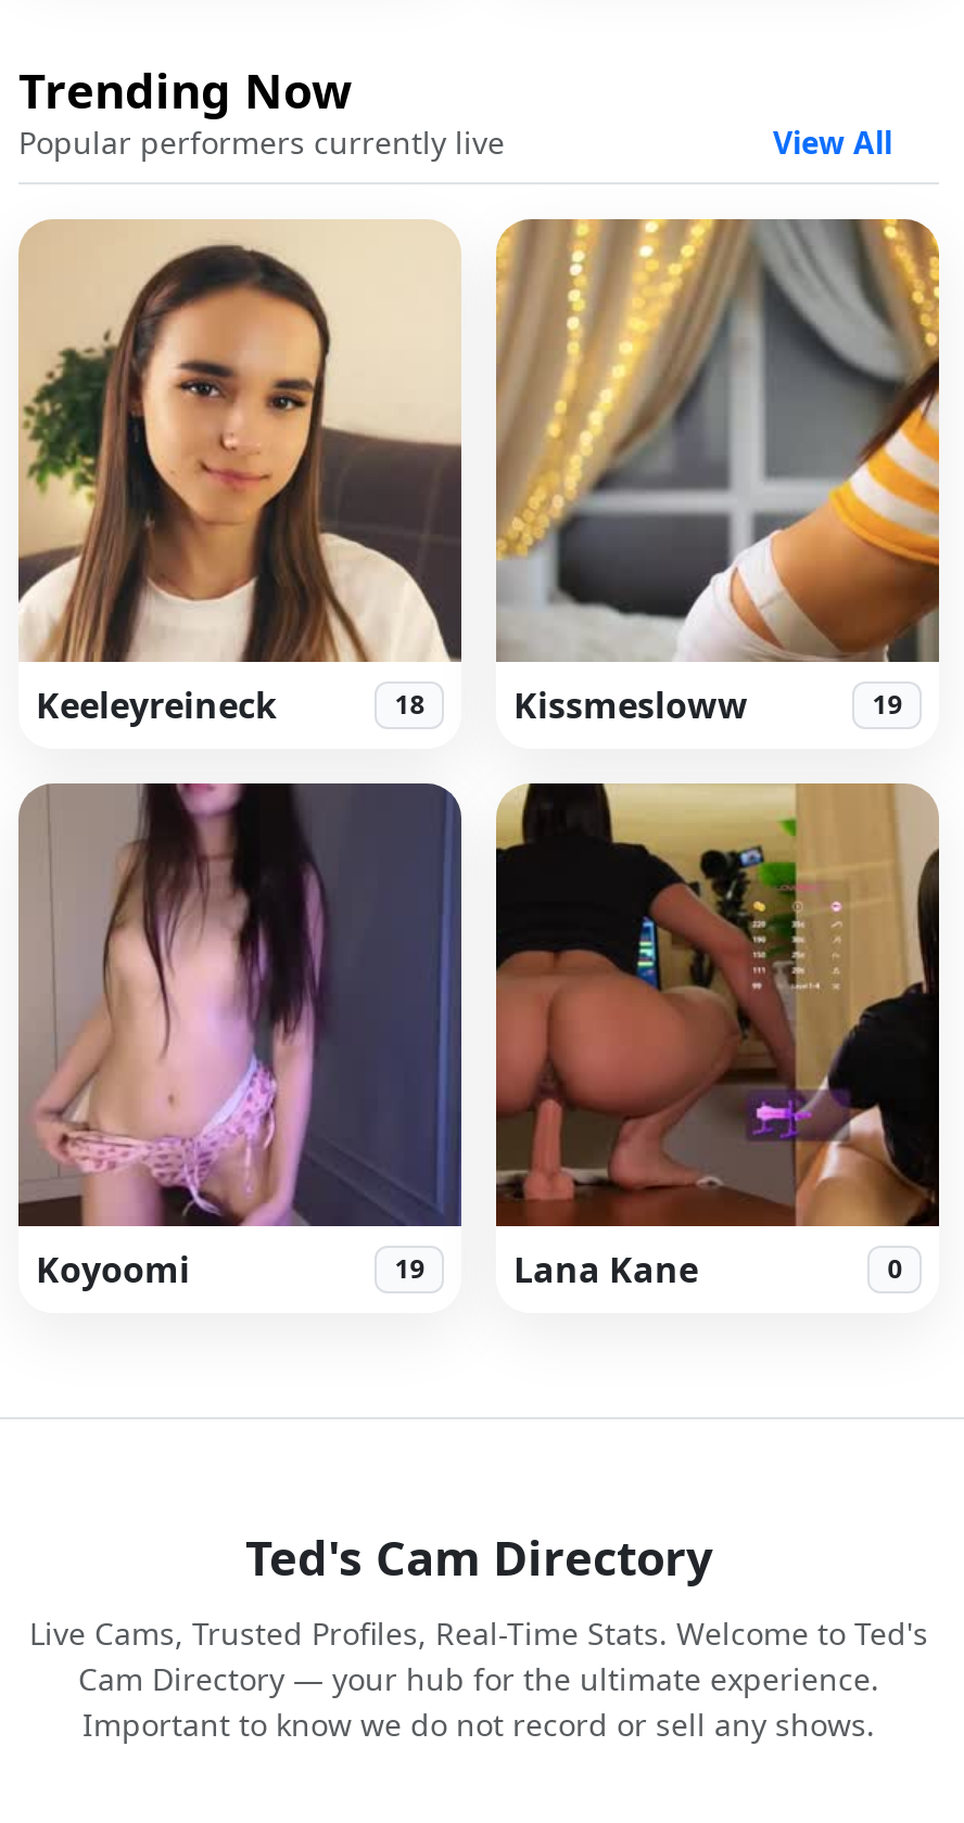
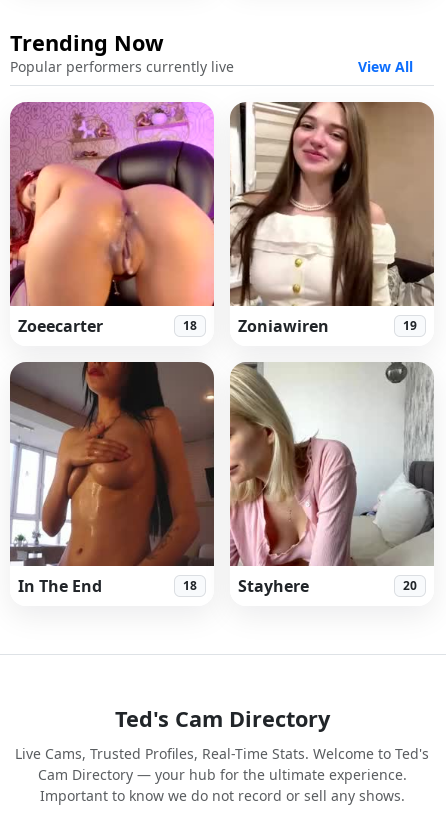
[18,219,464,729] [image] | Keeleyreineck -> [9,101,215,337] [image] | Zoeecarter
[494,217,939,729] [image] | Kissmesloww -> [229,101,434,337] [image] | Zoniawiren
[16,781,903,1293] [image] | Koyoomi | 19 | Lana Kane | 0 -> [10,361,417,597] [image] | In The End | 18 | Stayhere | 20
[494,781,941,1228] [image] -> [229,361,434,567] [image]

